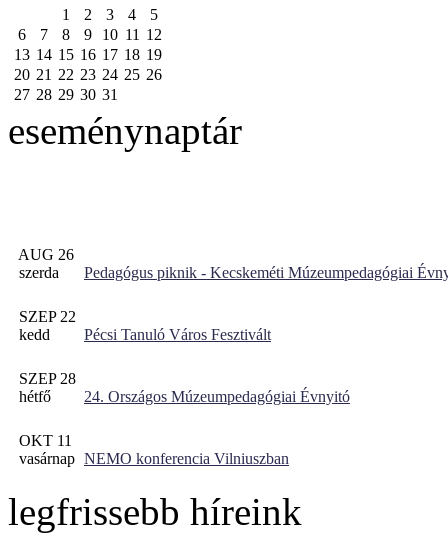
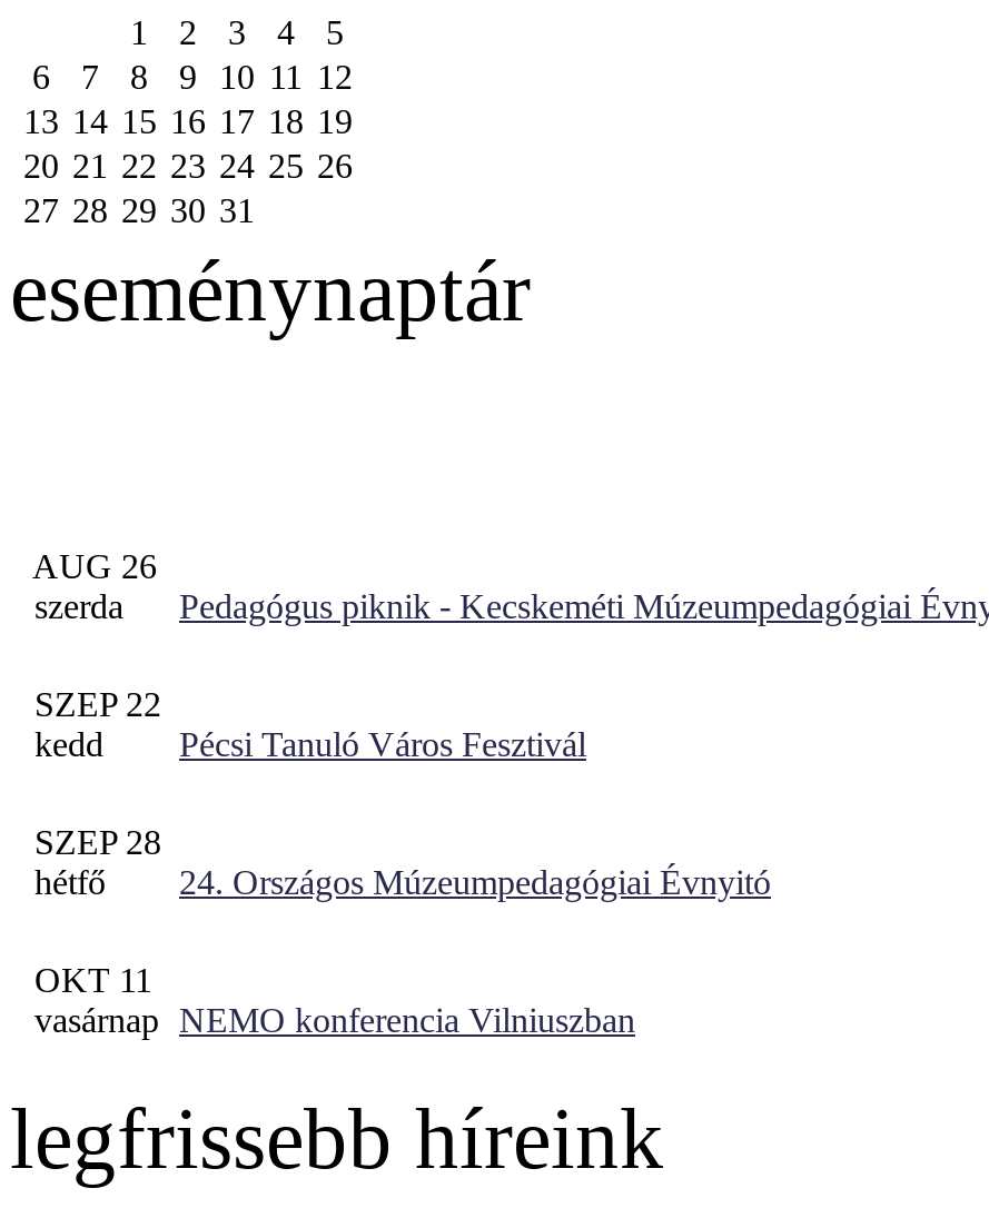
[84,326,271,343] Pécsi Tanuló Város Fesztivált -> [179,725,586,763] Pécsi Tanuló Város Fesztivál

